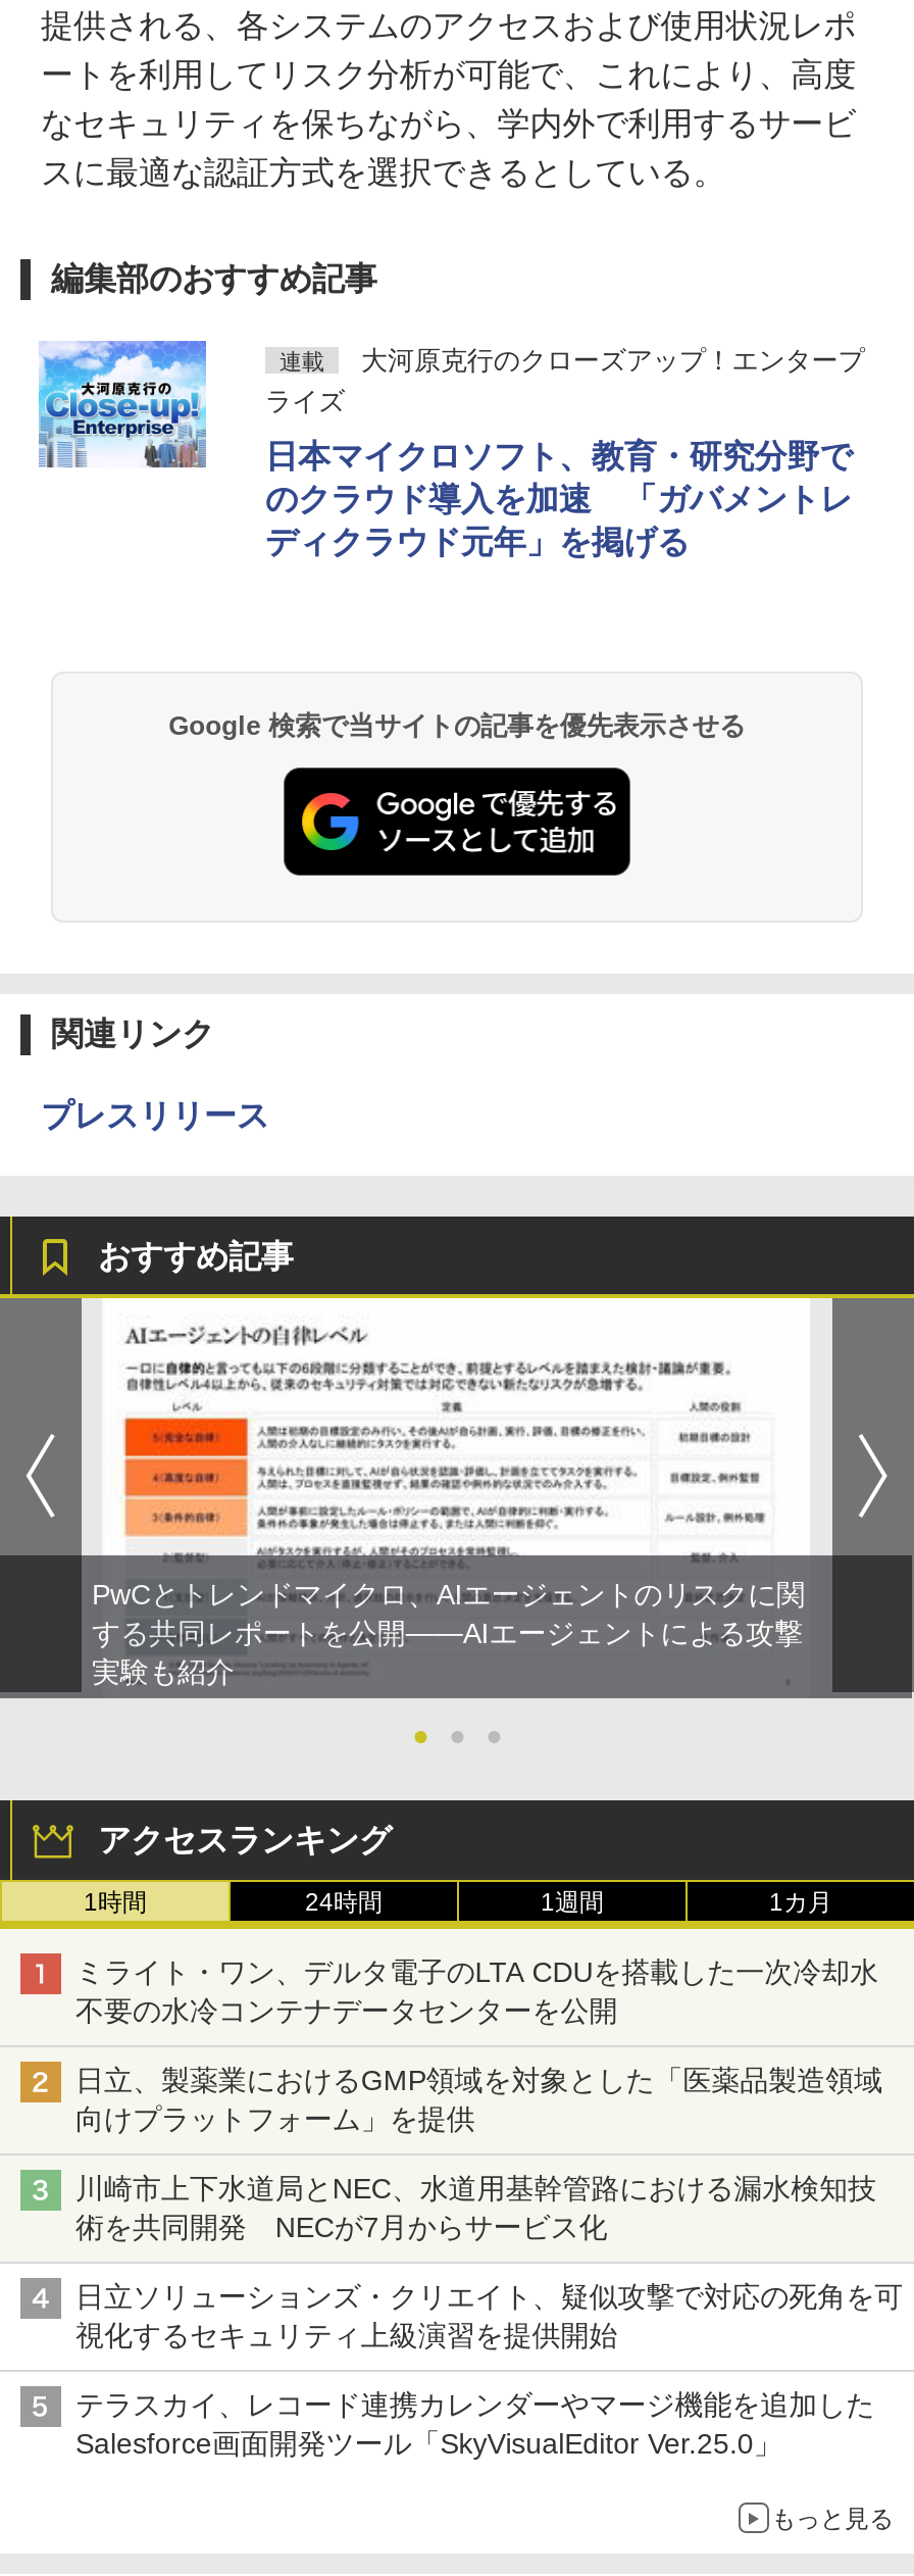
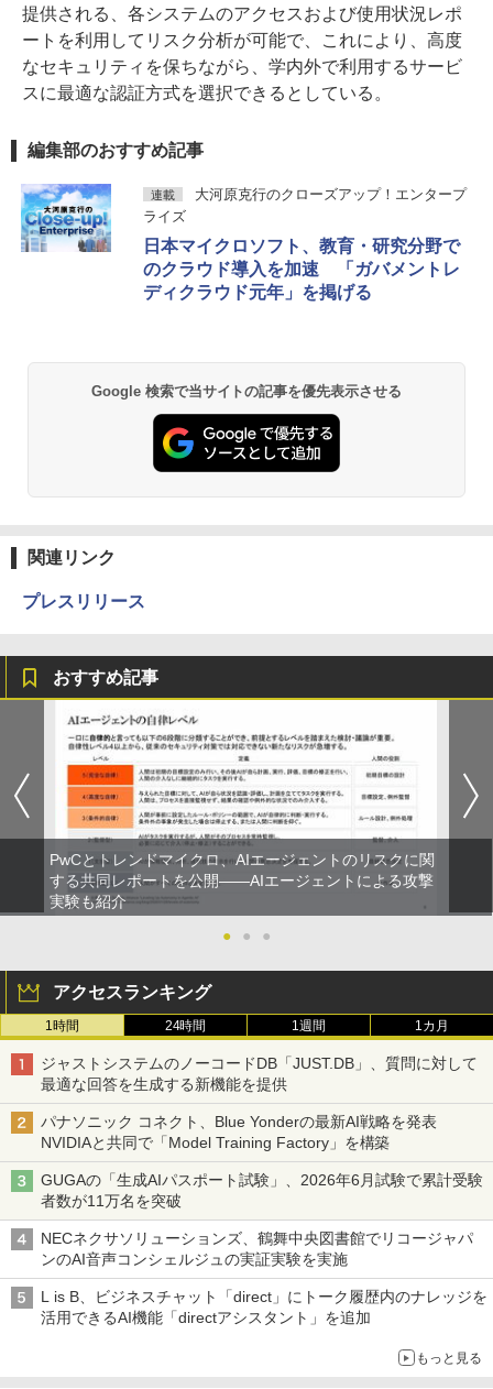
[75,1956,879,2028] ミライト・ワン、デルタ電子のLTA CDUを搭載した一次冷却水 | 不要の水冷コンテナデータセンターを公開 -> [41,1055,477,1093] ジャストシステムのノーコードDB「JUST.DB」、質問に対して | 最適な回答を生成する新機能を提供
[75,2064,883,2136] 日立、製薬業におけるGMP領域を対象とした「医薬品製造領域 | 向けプラットフォーム」を提供 -> [41,1113,452,1152] パナソニック コネクト、Blue Yonderの最新AI戦略を発表 | NVIDIAと共同で「Model Training Factory」を構築
[75,2172,876,2244] 川崎市上下水道局とNEC、水道用基幹管路における漏水検知技 | 術を共同開発 NECが7月からサービス化 -> [41,1171,483,1210] GUGAの「生成AIパスポート試験」、2026年6月試験で累計受験 | 者数が11万名を突破
[75,2281,903,2352] 日立ソリューションズ・クリエイト、疑似攻撃で対応の死角を可 | 視化するセキュリティ上級演習を提供開始 -> [41,1230,473,1268] NECネクサソリューションズ、鶴舞中央図書館でリコージャパ | ンのAI音声コンシェルジュの実証実験を実施
[75,2389,874,2460] テラスカイ、レコード連携カレンダーやマージ機能を追加した | Salesforce画面開発ツール「SkyVisualEditor Ver.25.0」 -> [41,1288,487,1327] L is B、ビジネスチャット「direct」にトーク履歴内のナレッジを | 活用できるAI機能「directアシスタント」を追加

